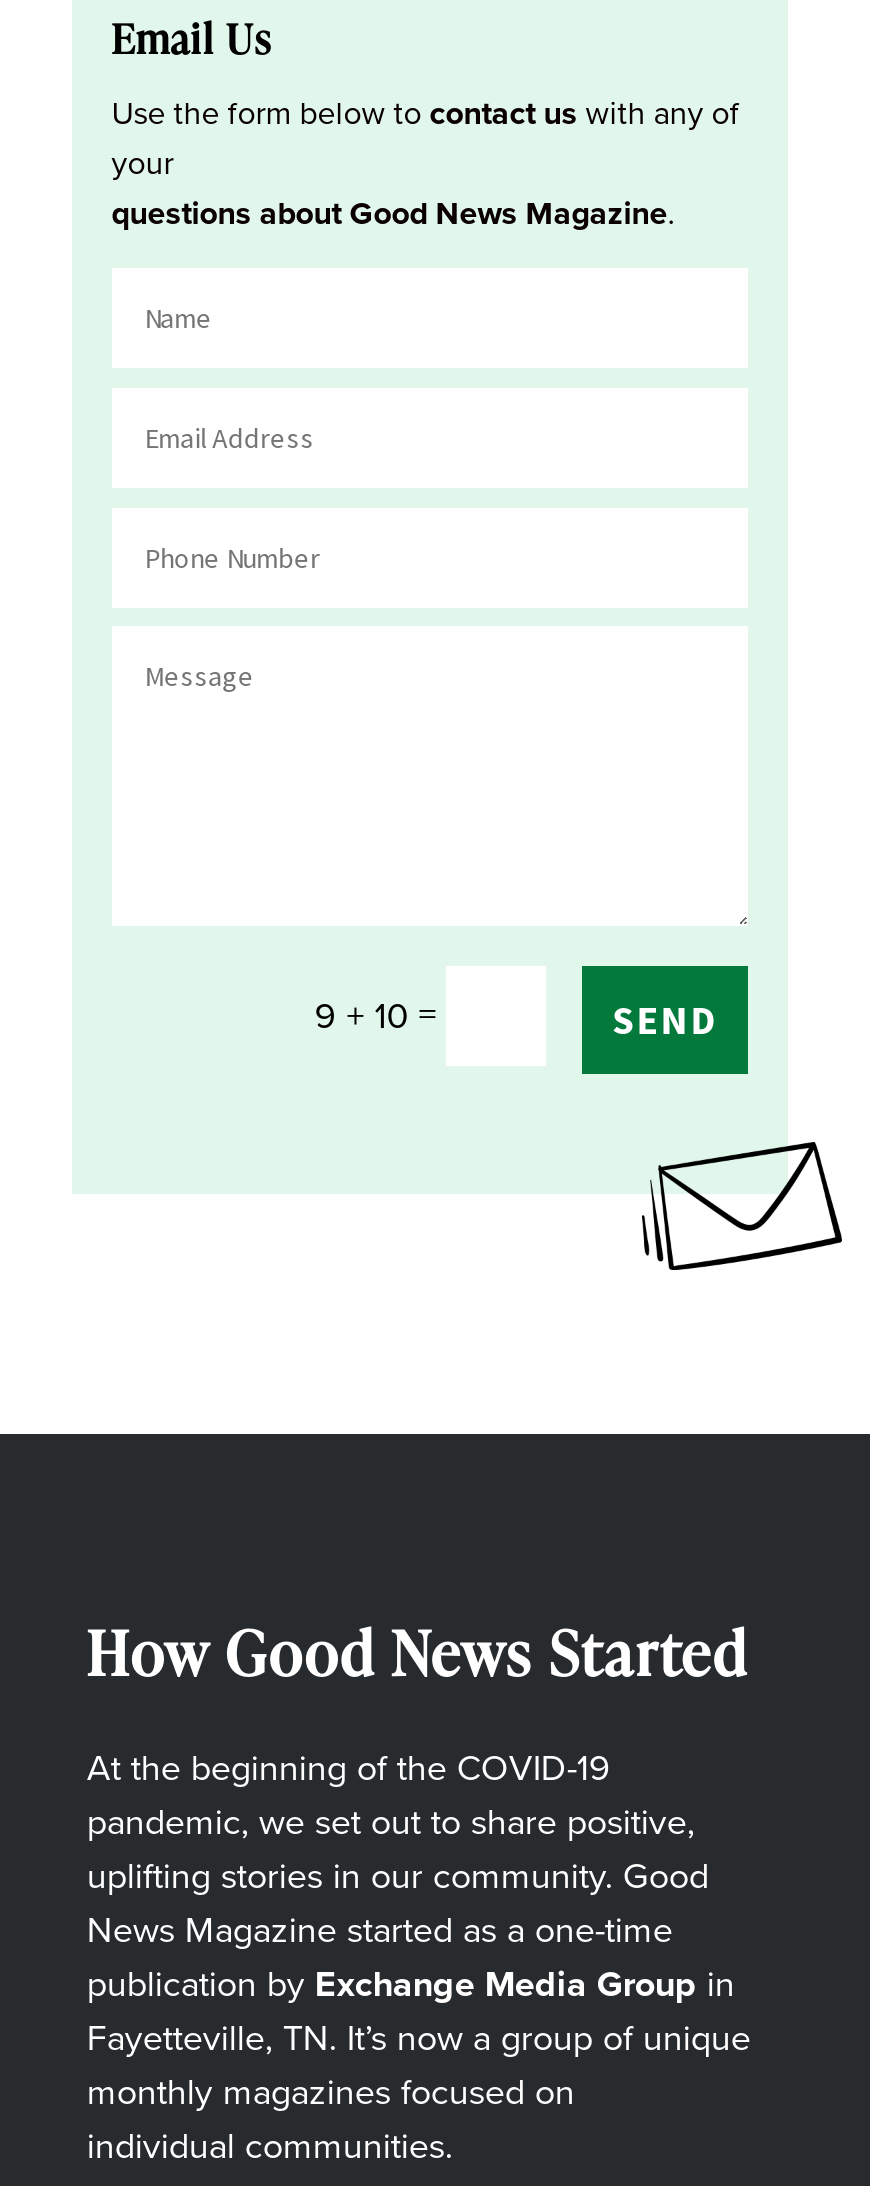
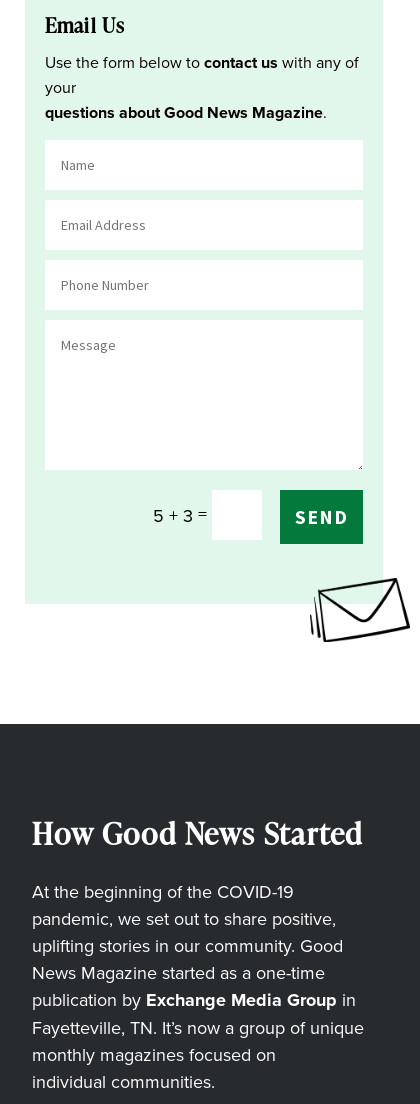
[314,989,446,1043] 9 + 10 = -> [153,501,212,528] 5 + 3 =

